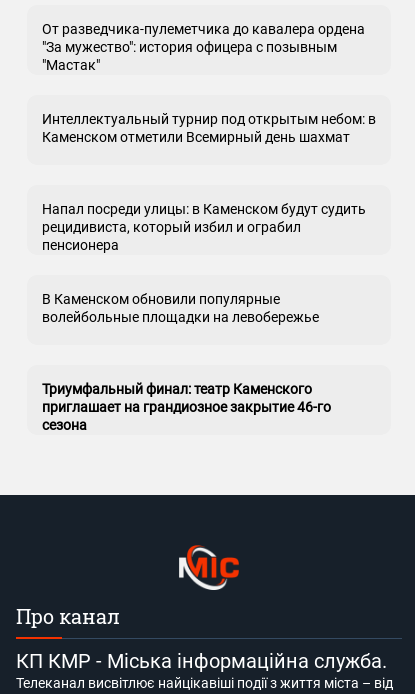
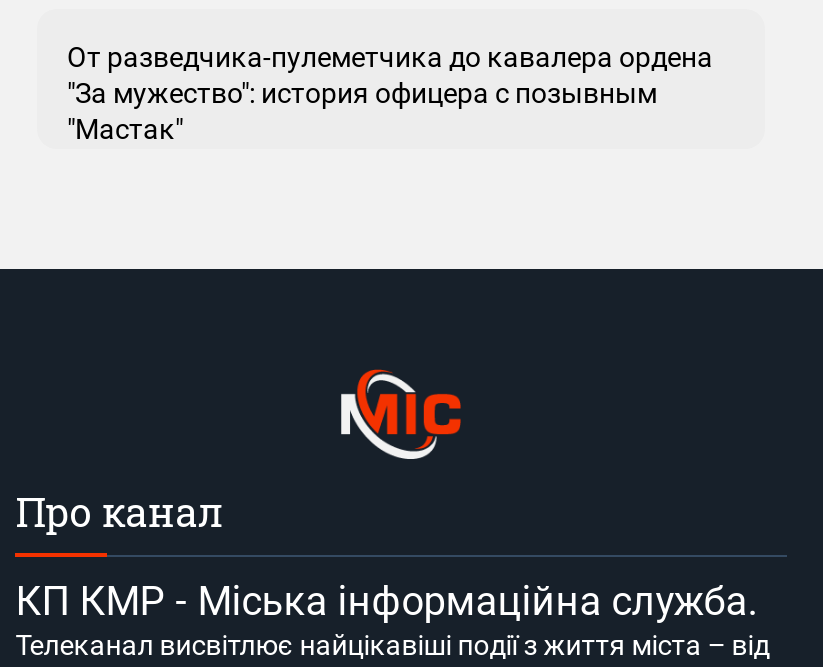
[42,111,376,145] Интеллектуальный турнир под открытым небом: в | Каменском отметили Всемирный день шахмат -> none
[42,201,366,325] Напал посреди улицы: в Каменском будут судить | рецидивиста, который избил и ограбил | пенсионера | В Каменском обновили популярные | волейбольные площадки на левобережье -> none
[42,381,331,433] Триумфальный финал: театр Каменского | приглашает на грандиозное закрытие 46-го | сезона -> none

